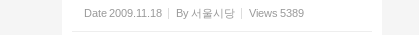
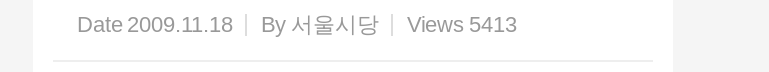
[84,7,304,19] Date 2009.11.18 By 서울시당 Views 5389 -> [77,12,517,36] Date 2009.11.18 By 서울시당 Views 5413

